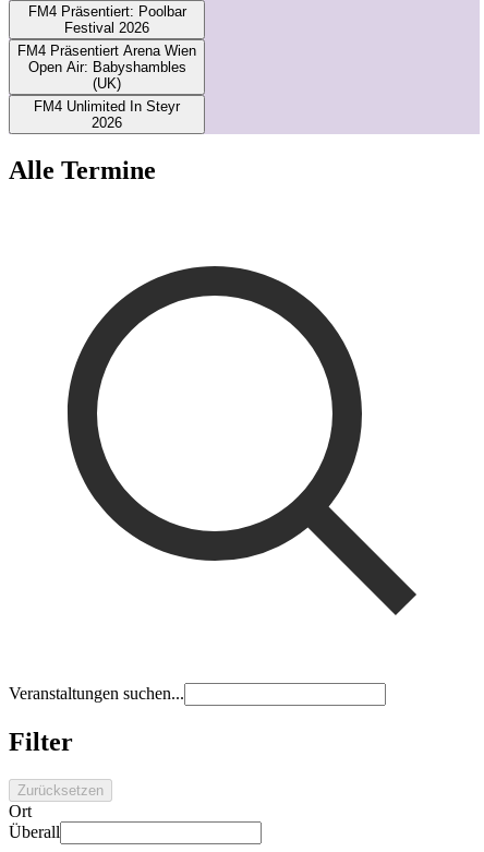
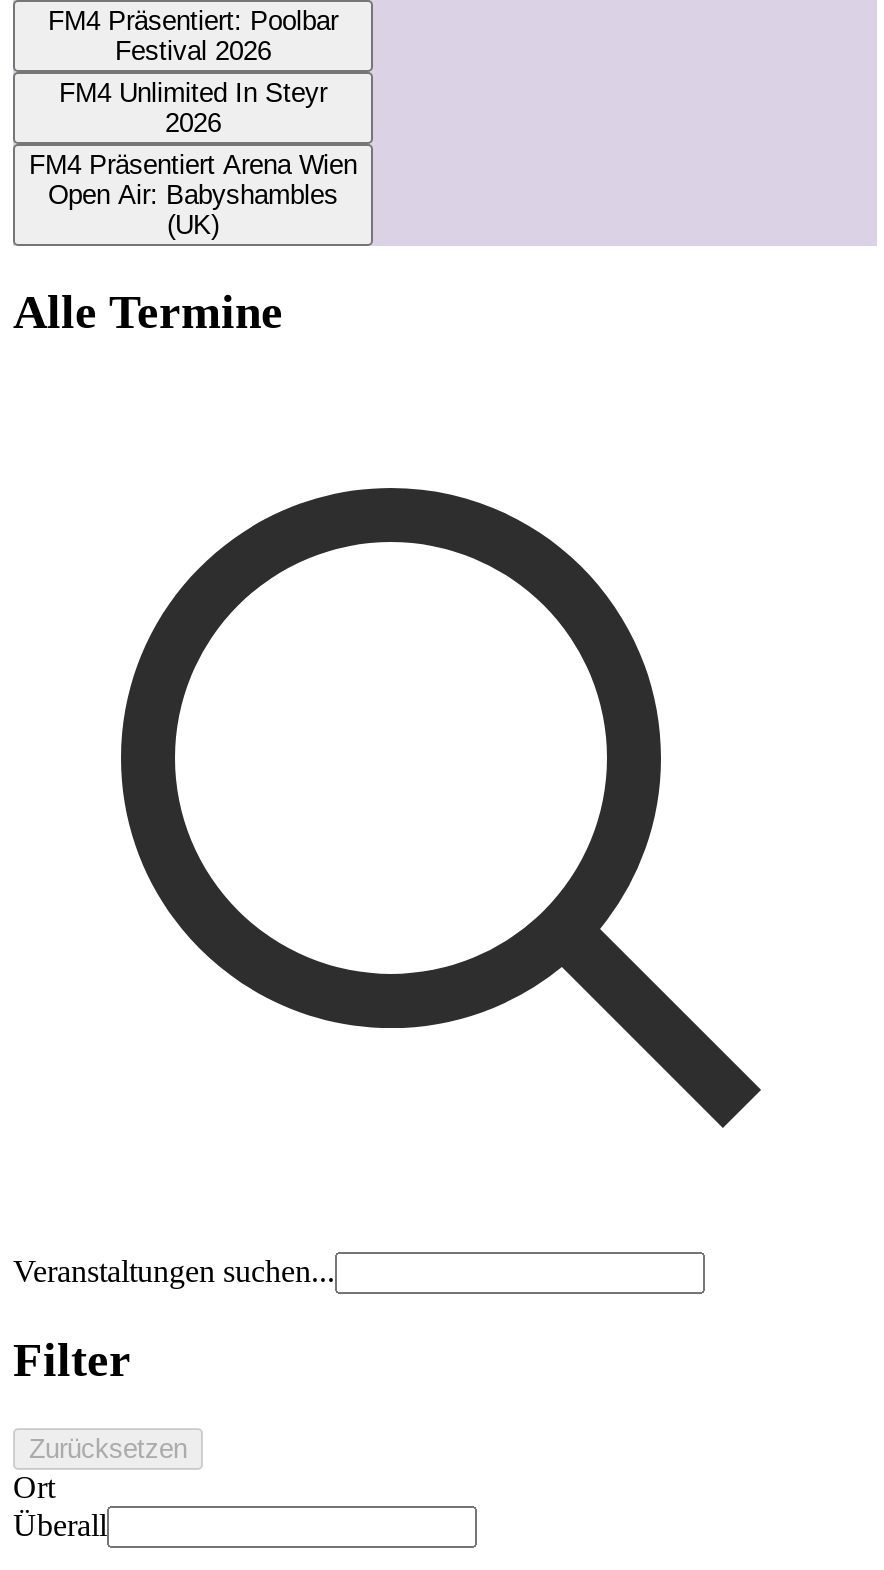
moved [17,43,196,92] -> [29,150,357,240]: FM4 Präsentiert Arena Wien | Open Air: Babyshambles | (UK)
moved [34,98,180,131] -> [59,78,327,138]: FM4 Unlimited In Steyr | 2026

